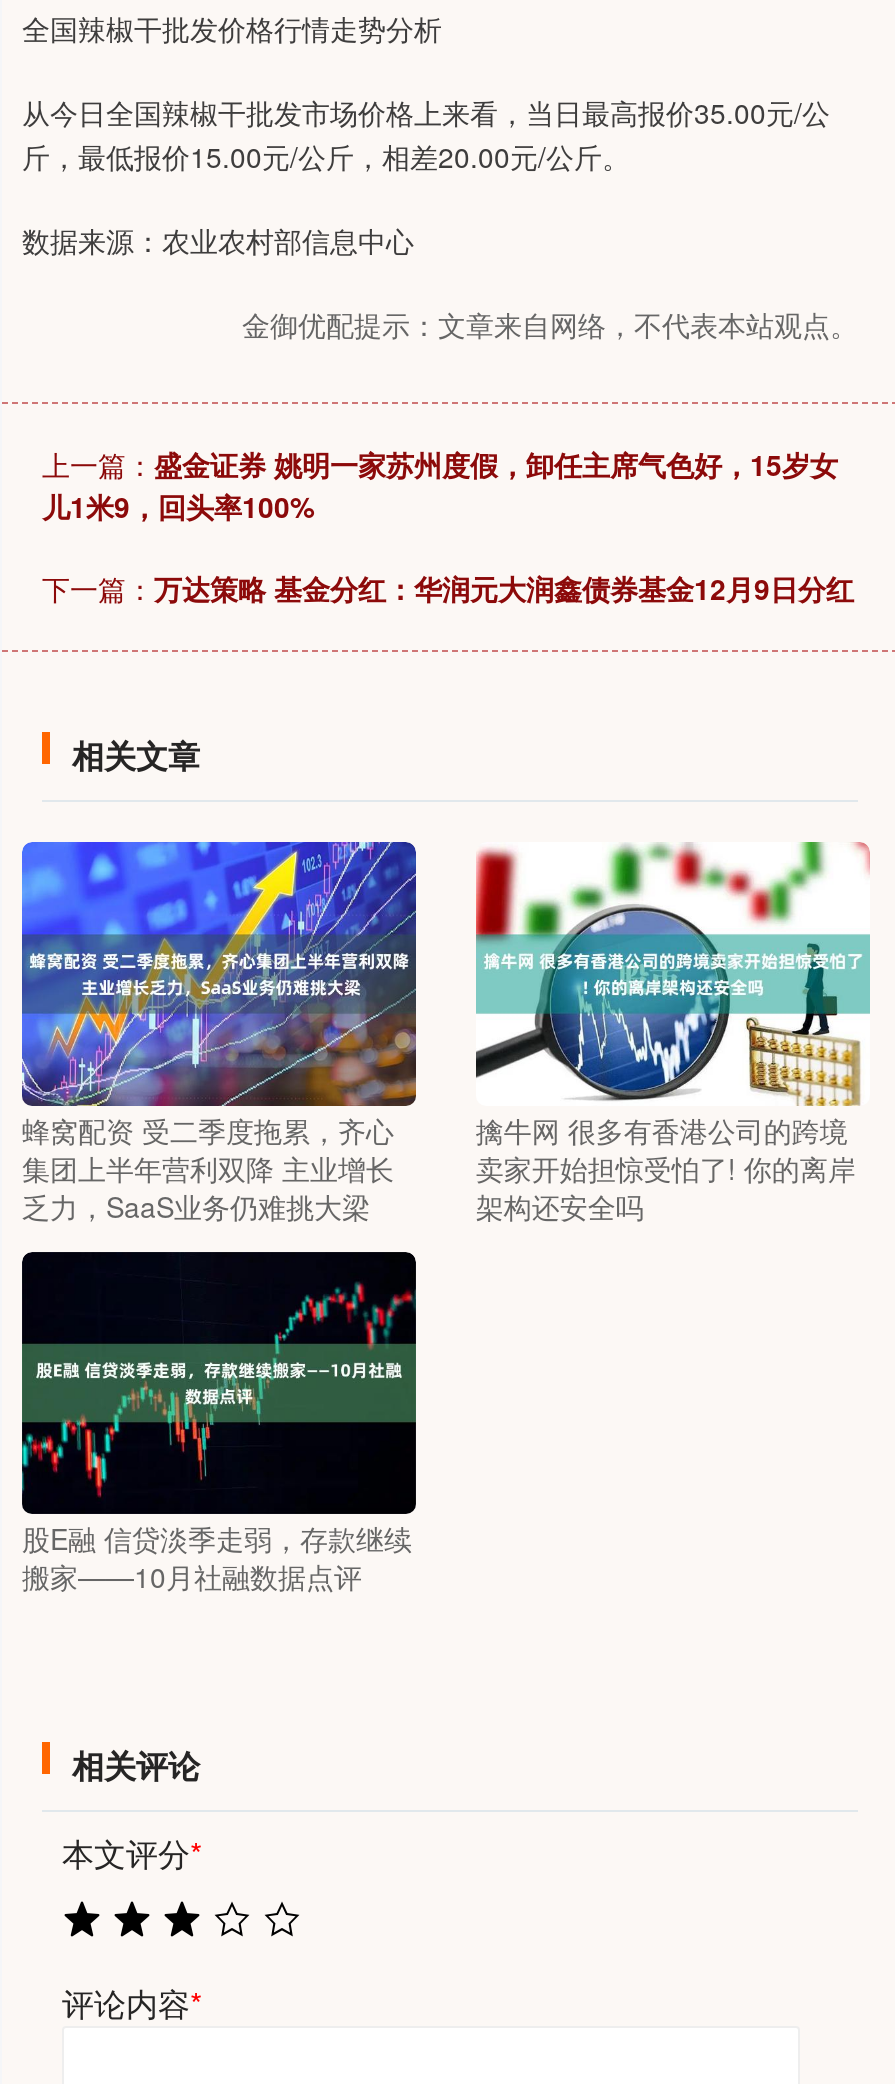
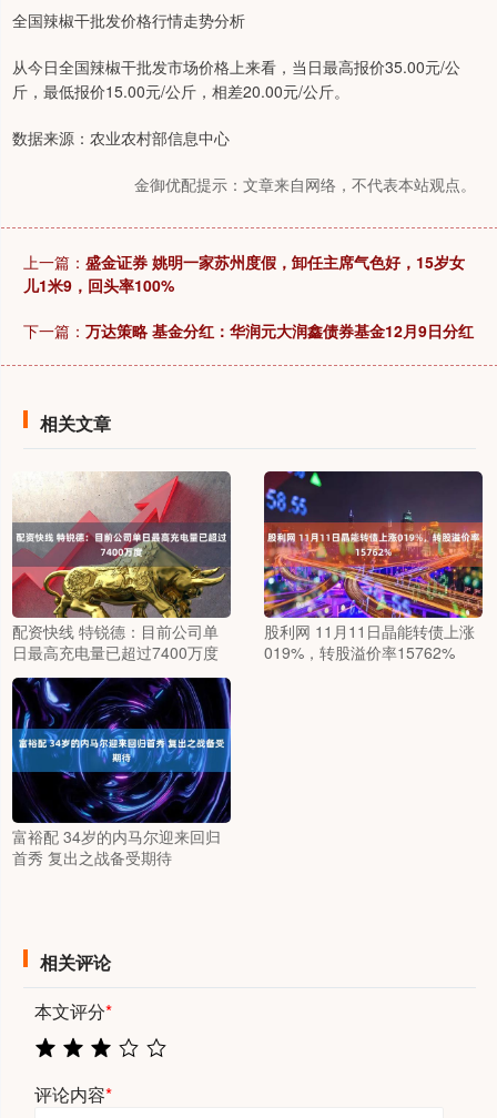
[20,840,416,1225] [image] | 蜂窝配资 受二季度拖累，齐心 | 集团上半年营利双降 主业增长 | 乏力，SaaS业务仍难挑大梁 -> [11,471,231,663] [image] | 配资快线 特锐德：目前公司单 | 日最高充电量已超过7400万度
[474,840,872,1225] [image] | 擒牛网 很多有香港公司的跨境 | 卖家开始担惊受怕了! 你的离岸 | 架构还安全吗 -> [263,470,484,663] [image] | 股利网 11月11日晶能转债上涨 | 019%，转股溢价率15762%
[20,1250,418,1596] [image] | 股E融 信贷淡季走弱，存款继续 | 搬家——10月社融数据点评 -> [11,677,232,868] [image] | 富裕配 34岁的内马尔迎来回归 | 首秀 复出之战备受期待

